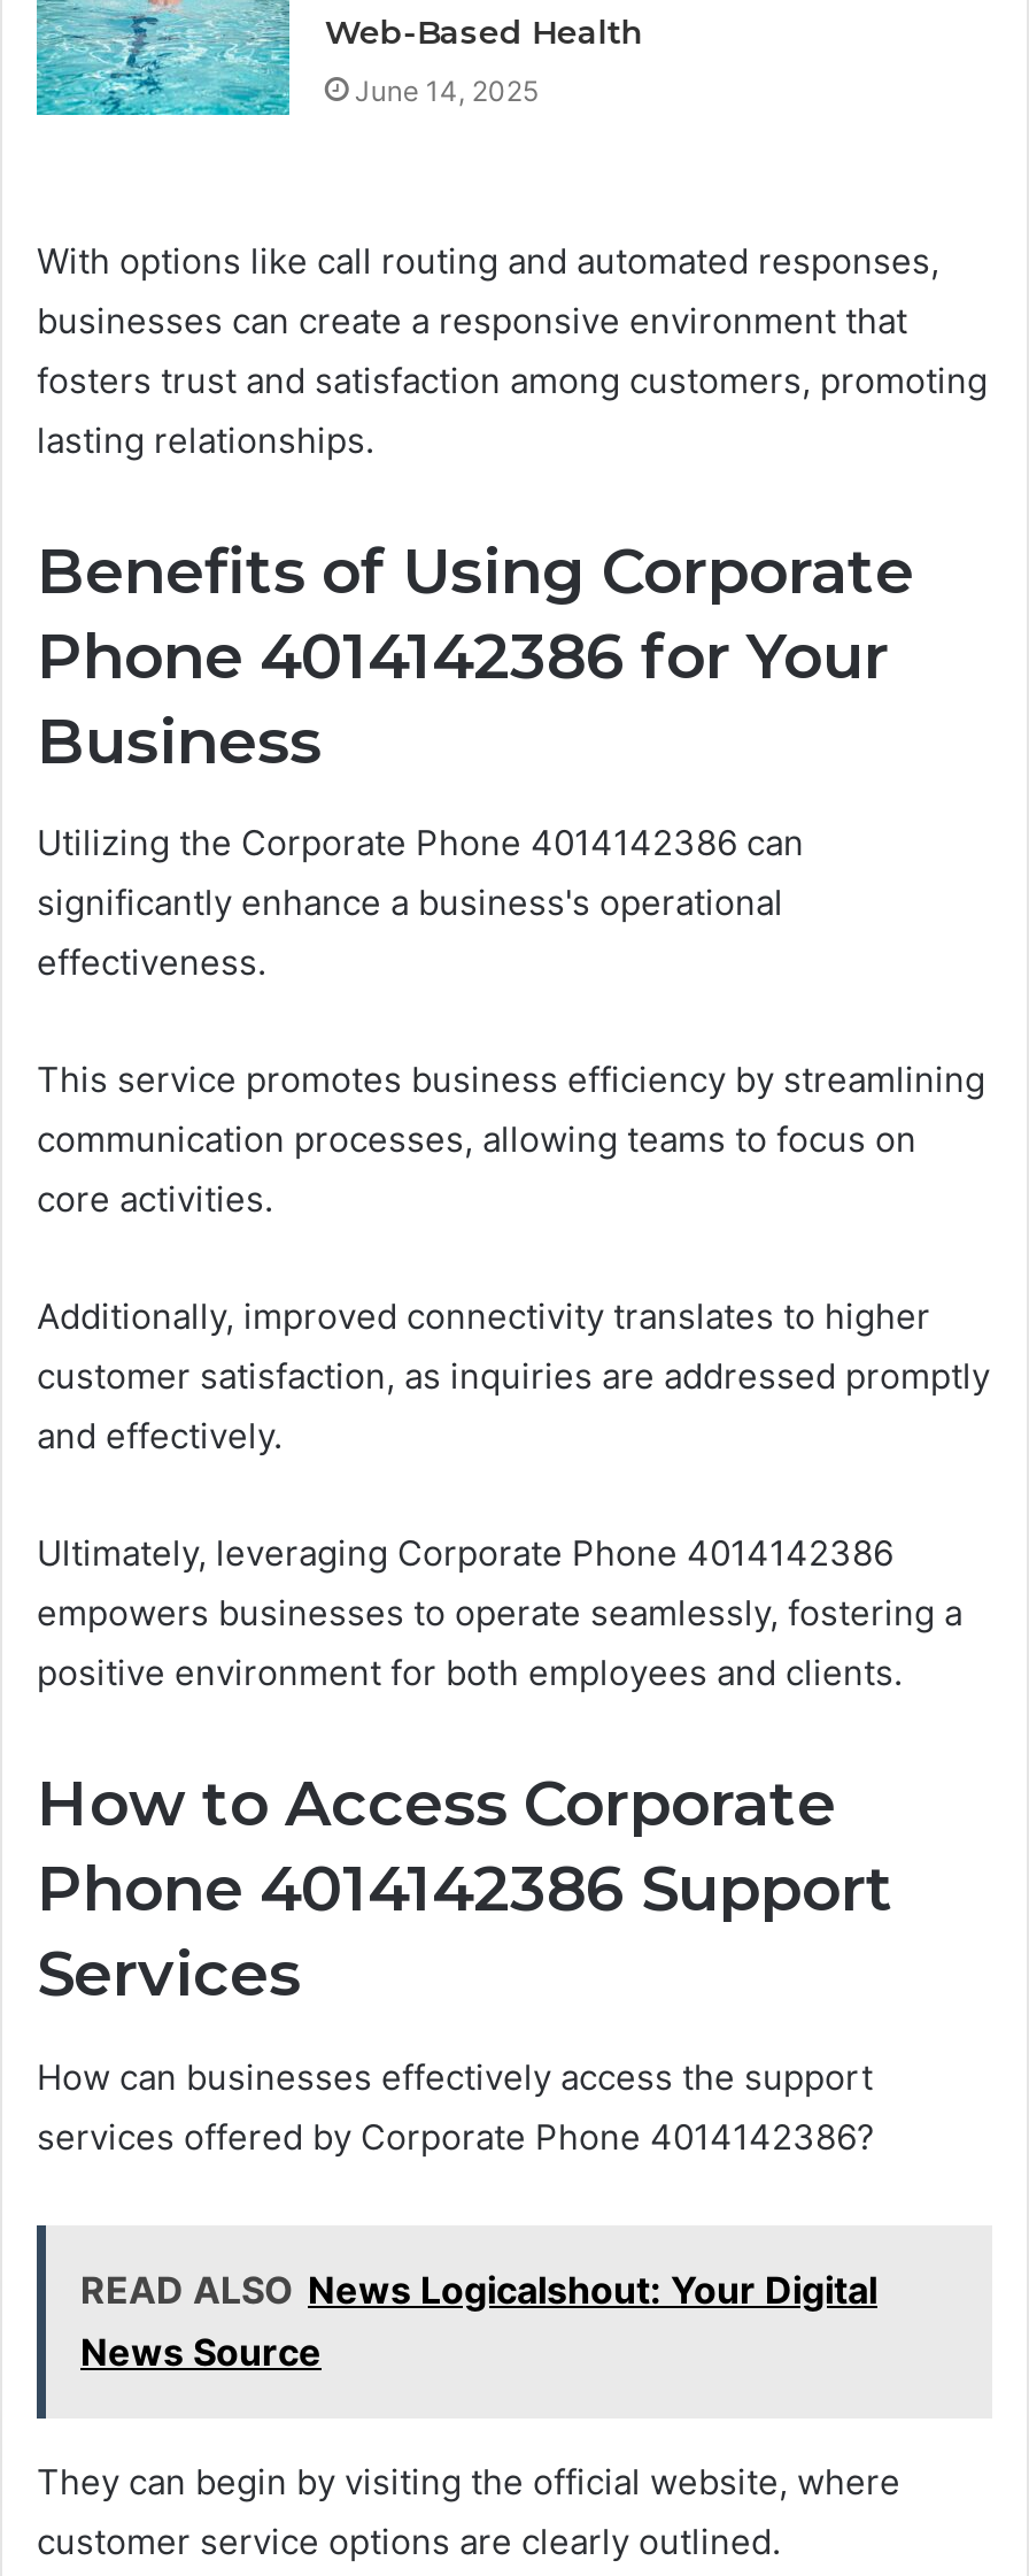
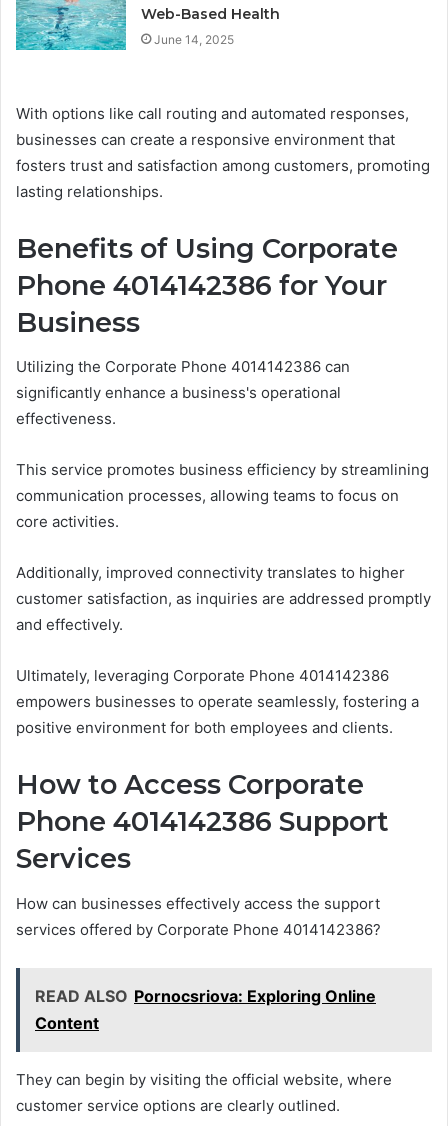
[80,2266,877,2374] READ ALSO News Logicalshout: Your Digital | News Source -> [35,986,376,1033] READ ALSO Pornocsriova: Exploring Online | Content

